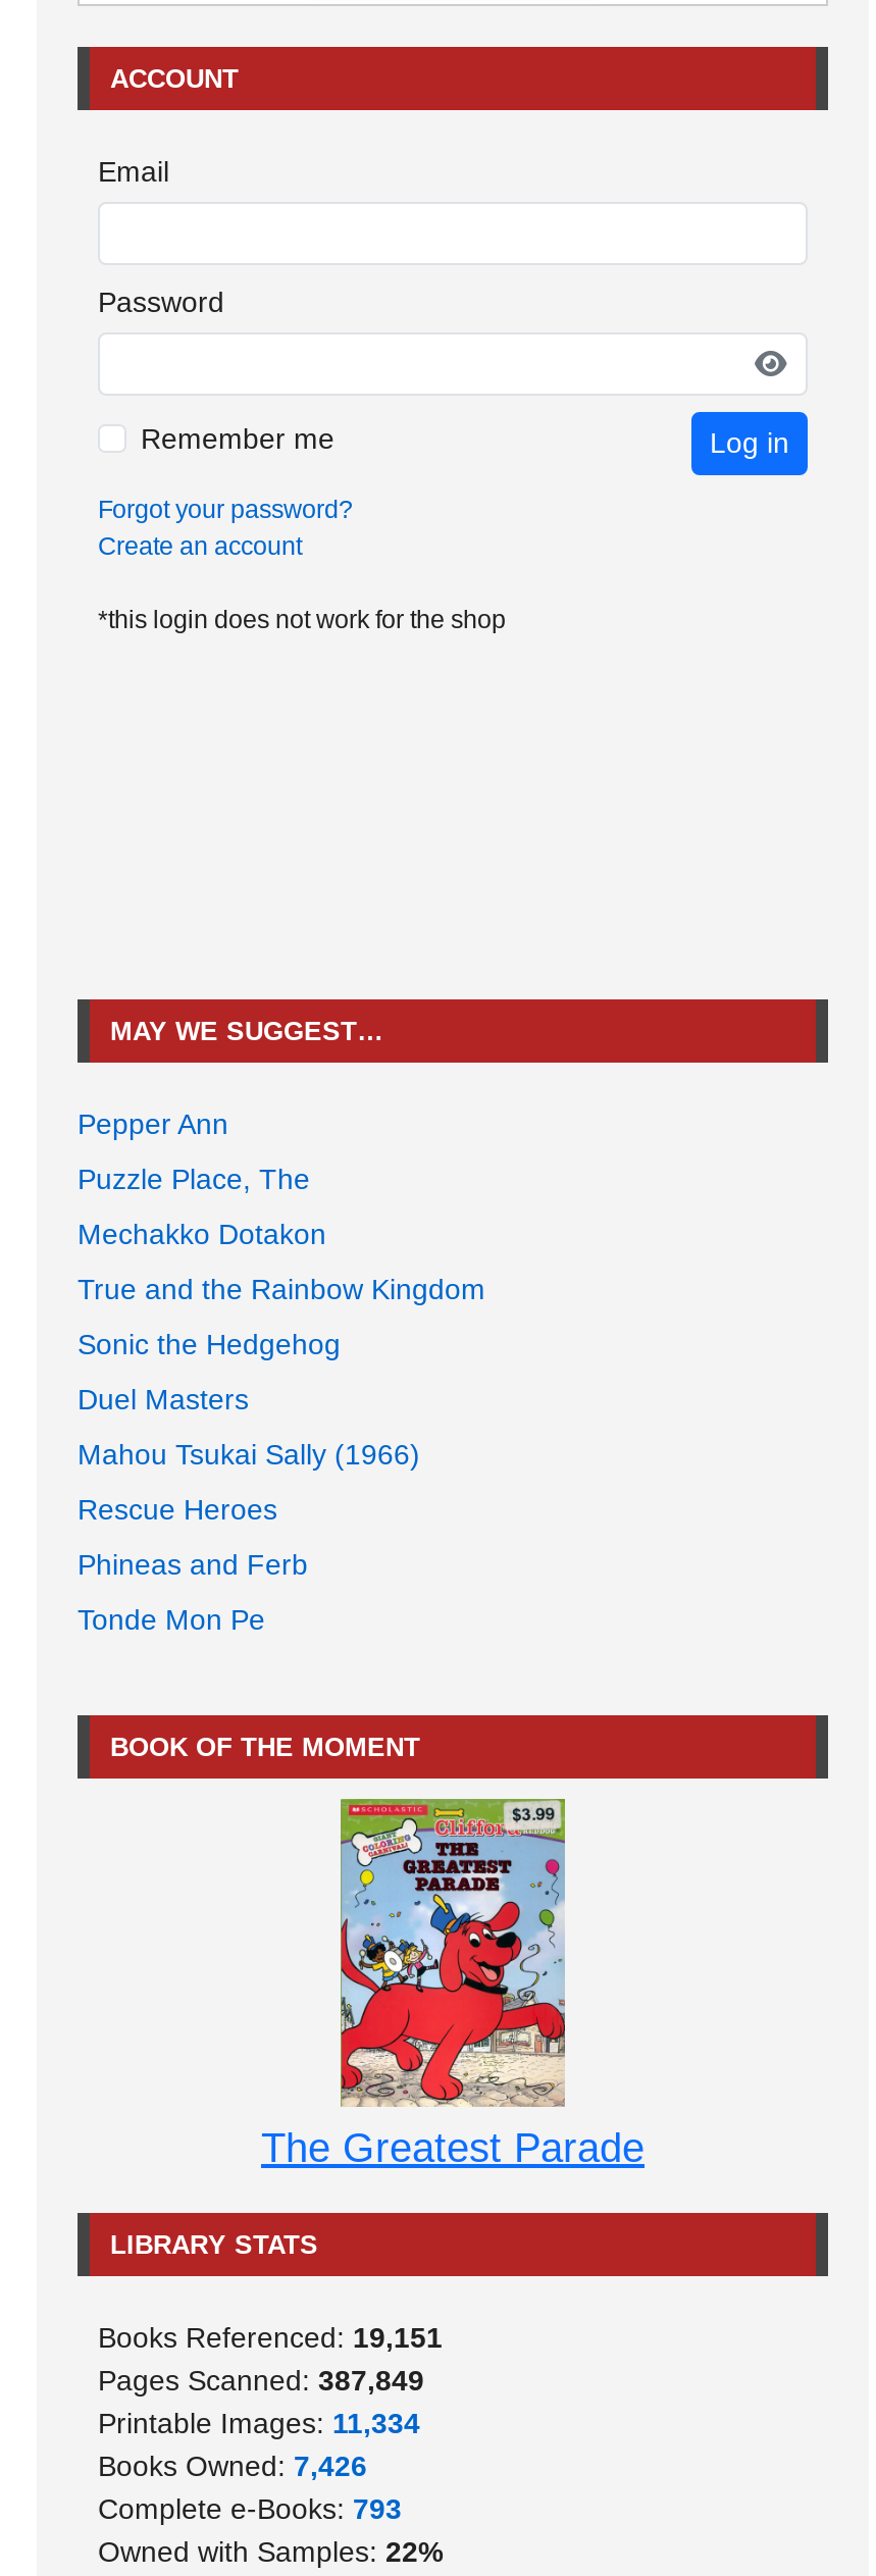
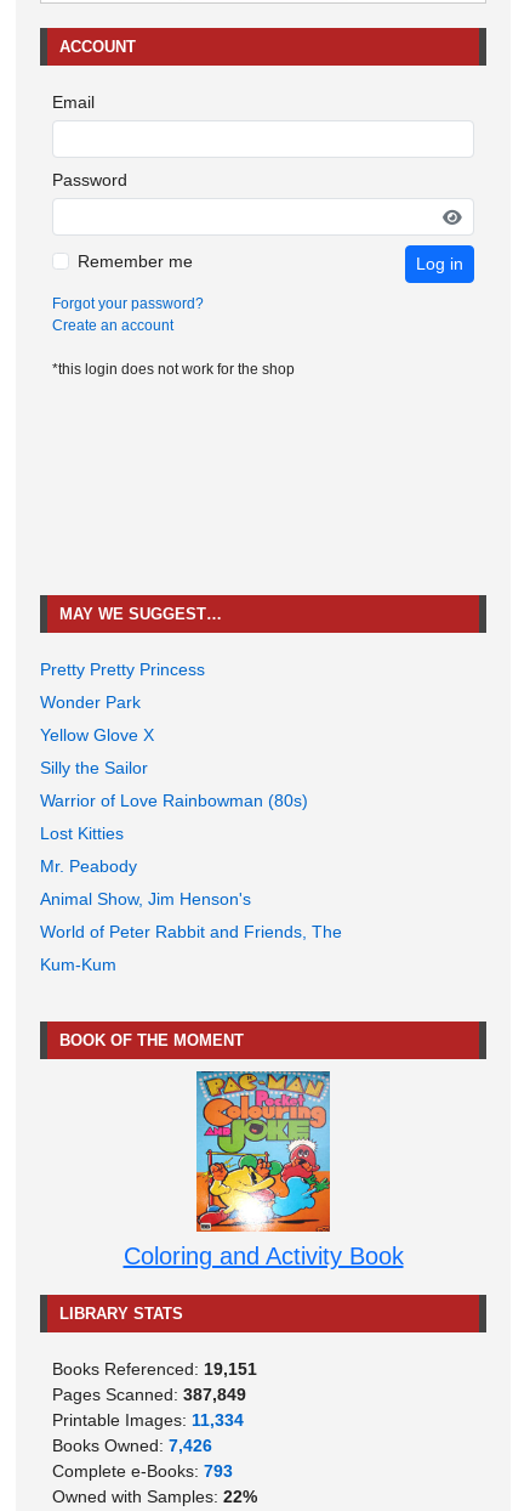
[78,1107,228,1140] Pepper Ann -> [40,660,205,679] Pretty Pretty Princess
[78,1163,310,1195] Puzzle Place, The -> [40,692,141,712] Wonder Park
[78,1218,326,1250] Mechakko Dotakon -> [40,725,154,745] Yellow Glove X
[78,1273,485,1305] True and the Rainbow Kingdom -> [40,758,148,777] Silly the Sailor
[78,1328,341,1360] Sonic the Hedgehog -> [40,791,308,810] Warrior of Love Rainbowman (80s)
[78,1383,249,1415] Duel Masters -> [40,824,124,843] Lost Kitties
[78,1438,420,1471] Mahou Tsukai Sally (1966) -> [40,856,137,876] Mr. Peabody
[78,1493,277,1526] Rescue Heroes -> [40,889,251,909] Animal Show, Jim Henson's
[78,1548,308,1581] Phineas and Ferb -> [40,922,342,941] World of Peter Rabbit and Friends, The
[78,1603,265,1636] Tonde Mon Pe -> [40,955,116,974] Kum-Kum
[261,1797,645,2171] [image] | The Greatest Parade -> [123,1070,403,1270] [image] | Coloring and Activity Book

